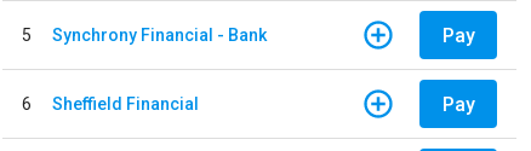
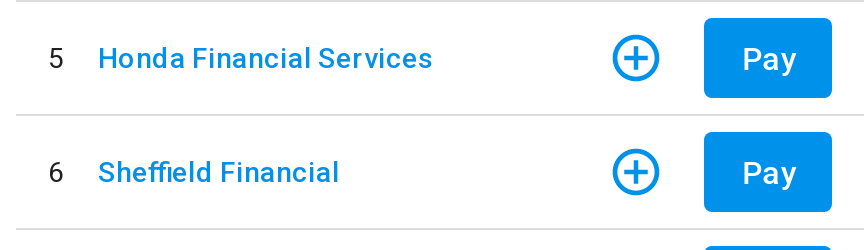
[52,25,267,44] Synchrony Financial - Bank -> [98,41,434,73] Honda Financial Services

